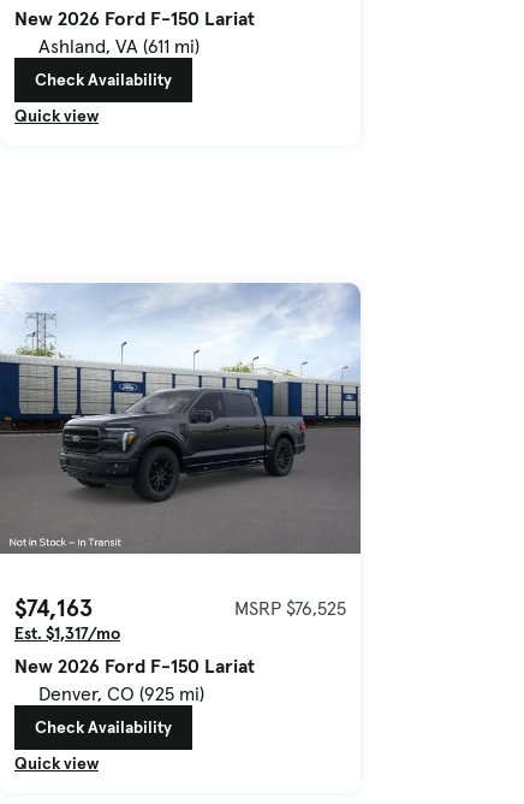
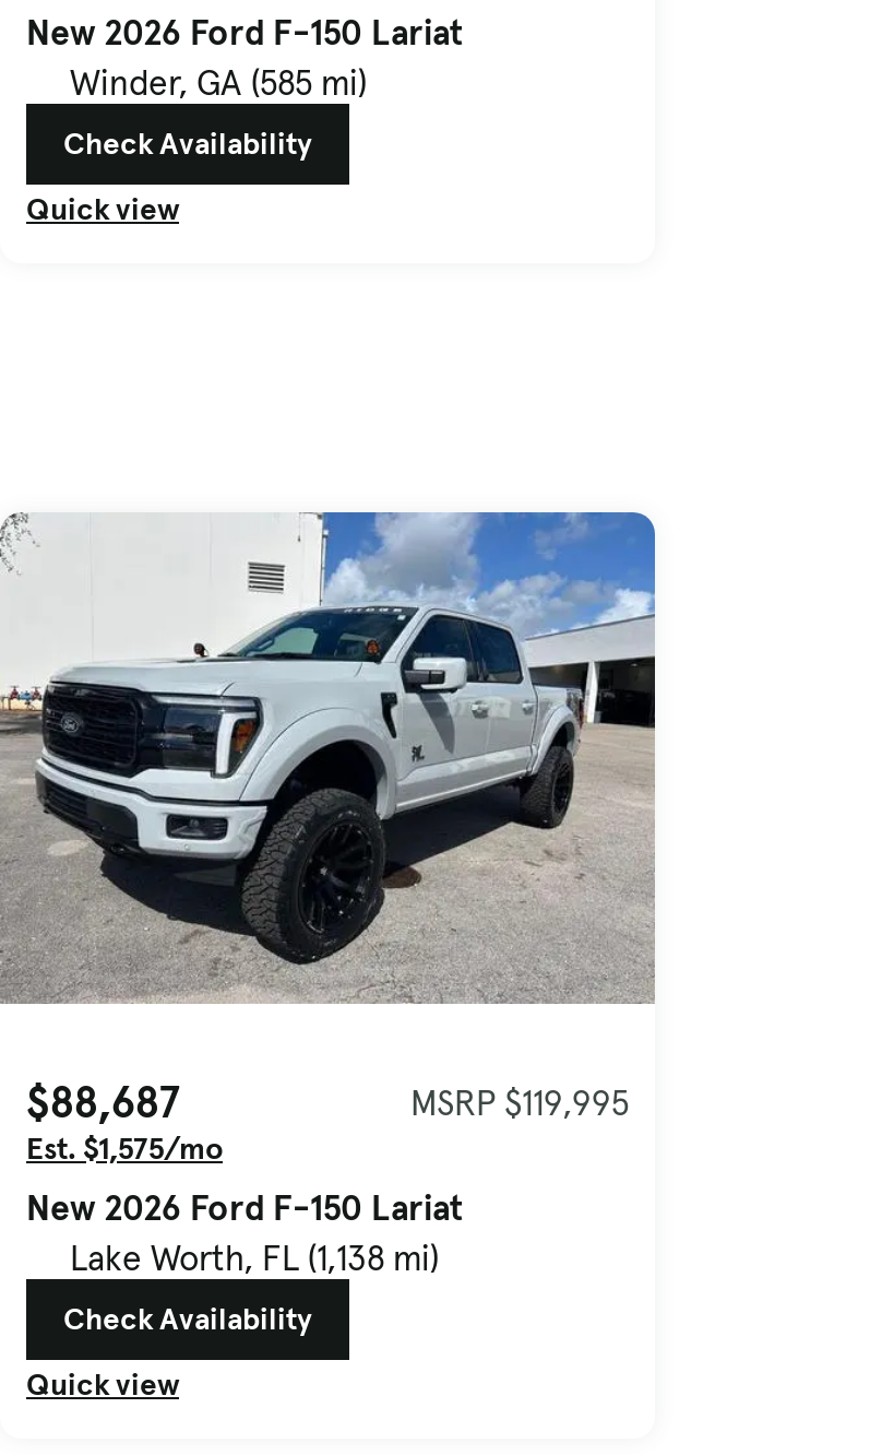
[38,34,200,58] Ashland, VA (611 mi) -> [70,61,367,105] Winder, GA (585 mi)
[4,283,361,624] [image] | $74,163 -> [7,510,657,1131] [image] | $88,687
[234,596,346,620] MSRP $76,525 -> [410,1081,629,1125] MSRP $119,995
[14,623,120,644] Est. $1,317/mo -> [26,1129,223,1169] Est. $1,575/mo
[38,682,204,706] Denver, CO (925 mi) -> [70,1236,439,1280] Lake Worth, FL (1,138 mi)

